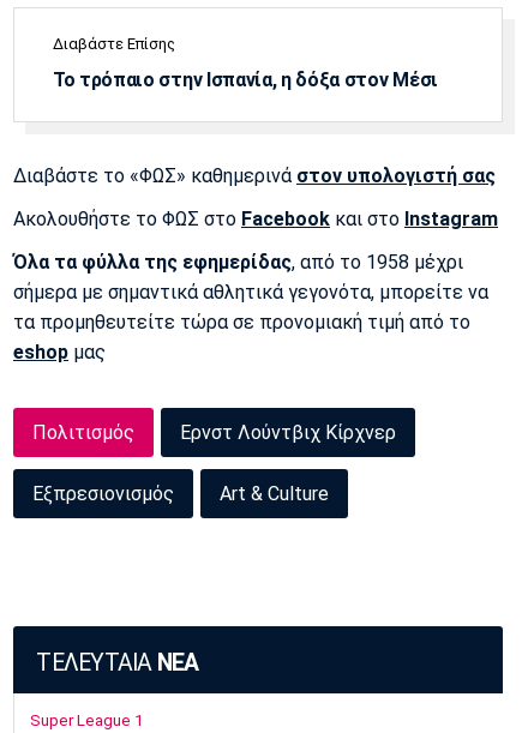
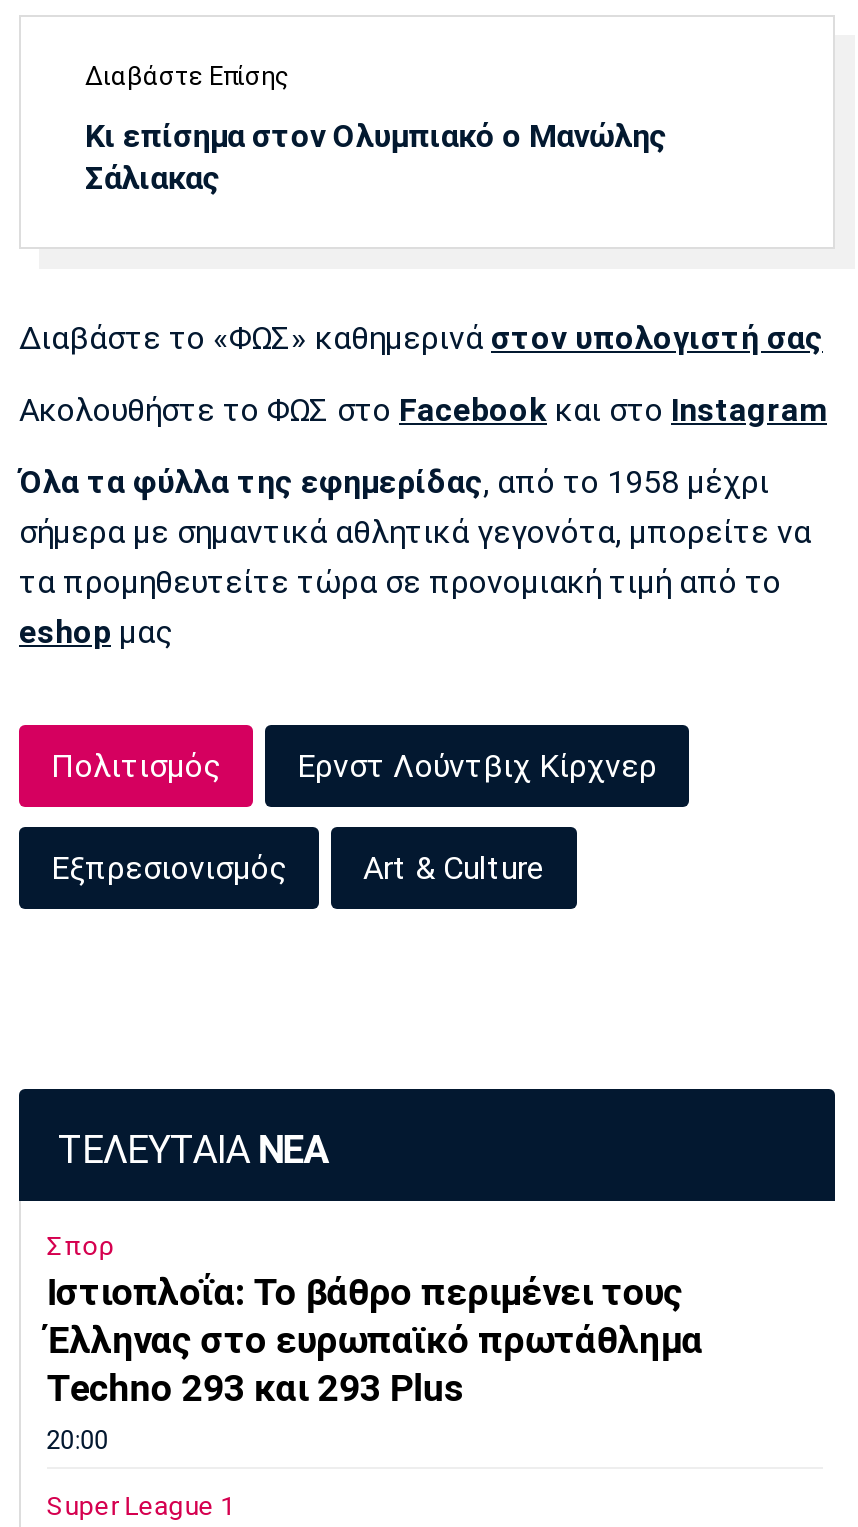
[53,68,438,91] Το τρόπαιο στην Ισπανία, η δόξα στον Μέσι -> [85,117,667,197] Κι επίσημα στον Ολυμπιακό ο Μανώλης | Σάλιακας
none -> [47,1230,703,1456] Σπορ | Ιστιοπλοΐα: Το βάθρο περιμένει τους | Έλληνας στο ευρωπαϊκό πρωτάθλημα | Techno 293 και 293 Plus | 20:00

